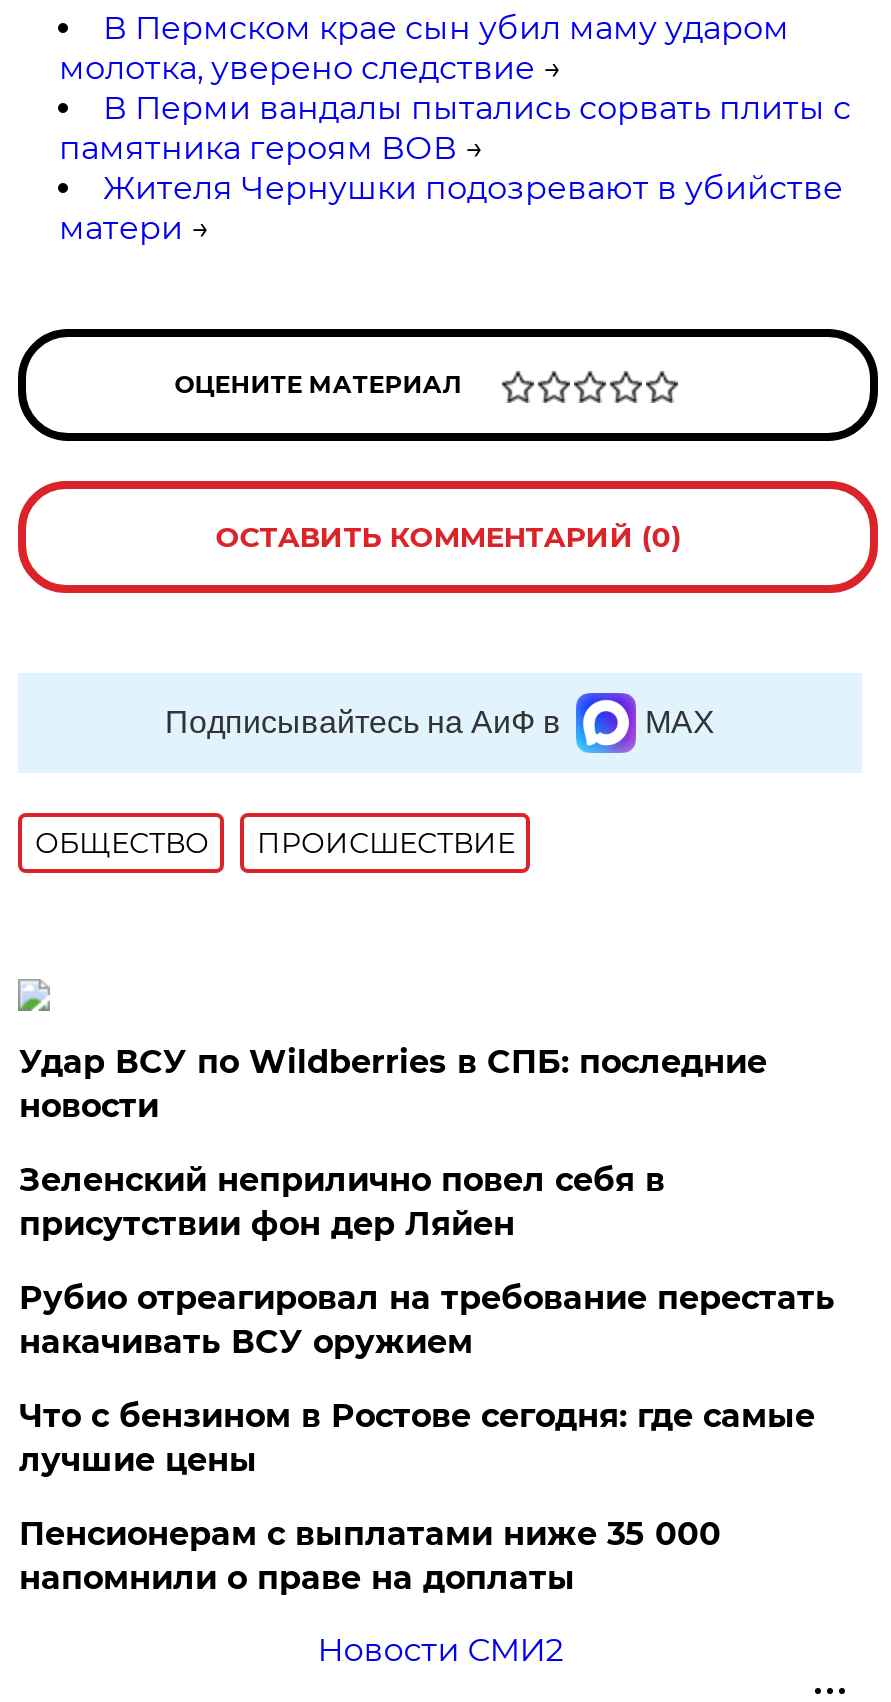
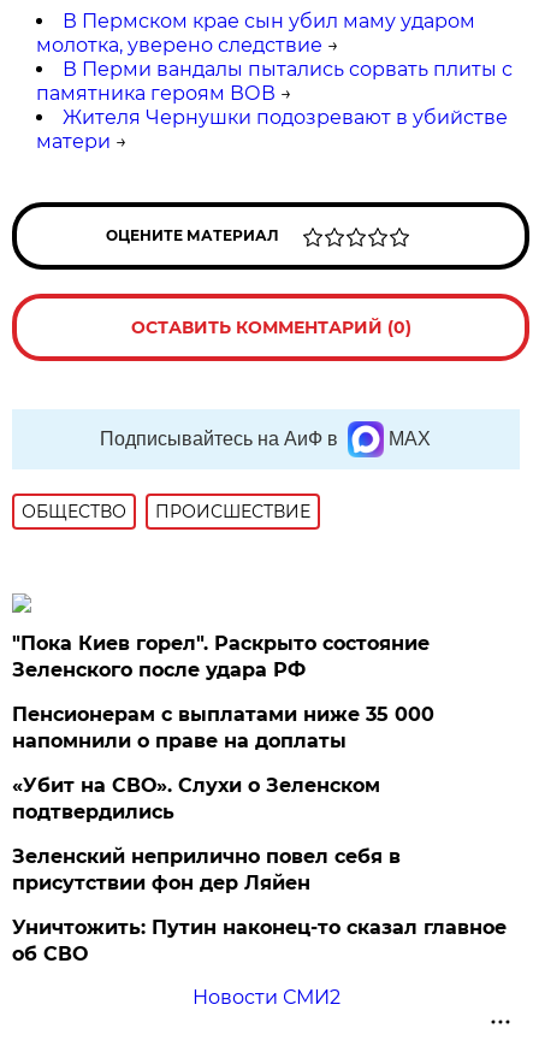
[19,1043,835,1479] Удар ВСУ по Wildberries в СПБ: последние | новости | Рубио отреагировал на требование перестать | накачивать ВСУ оружием | Что с бензином в Ростове сегодня: где самые | лучшие цены -> [13,632,430,681] "Пока Киев горел". Раскрыто состояние | Зеленского после удара РФ
moved [19,1161,665,1243] -> [13,845,401,894]: Зеленский неприлично повел cебя в | присутствии фон дер Ляйен
moved [19,1515,721,1597] -> [13,703,435,752]: Пенсионерам с выплатами ниже 35 000 | напомнили о праве на доплаты
none -> [13,774,507,965] «Убит на СВО». Слухи о Зеленском | подтвердились | Уничтожить: Путин наконец-то сказал главное | об СВО

